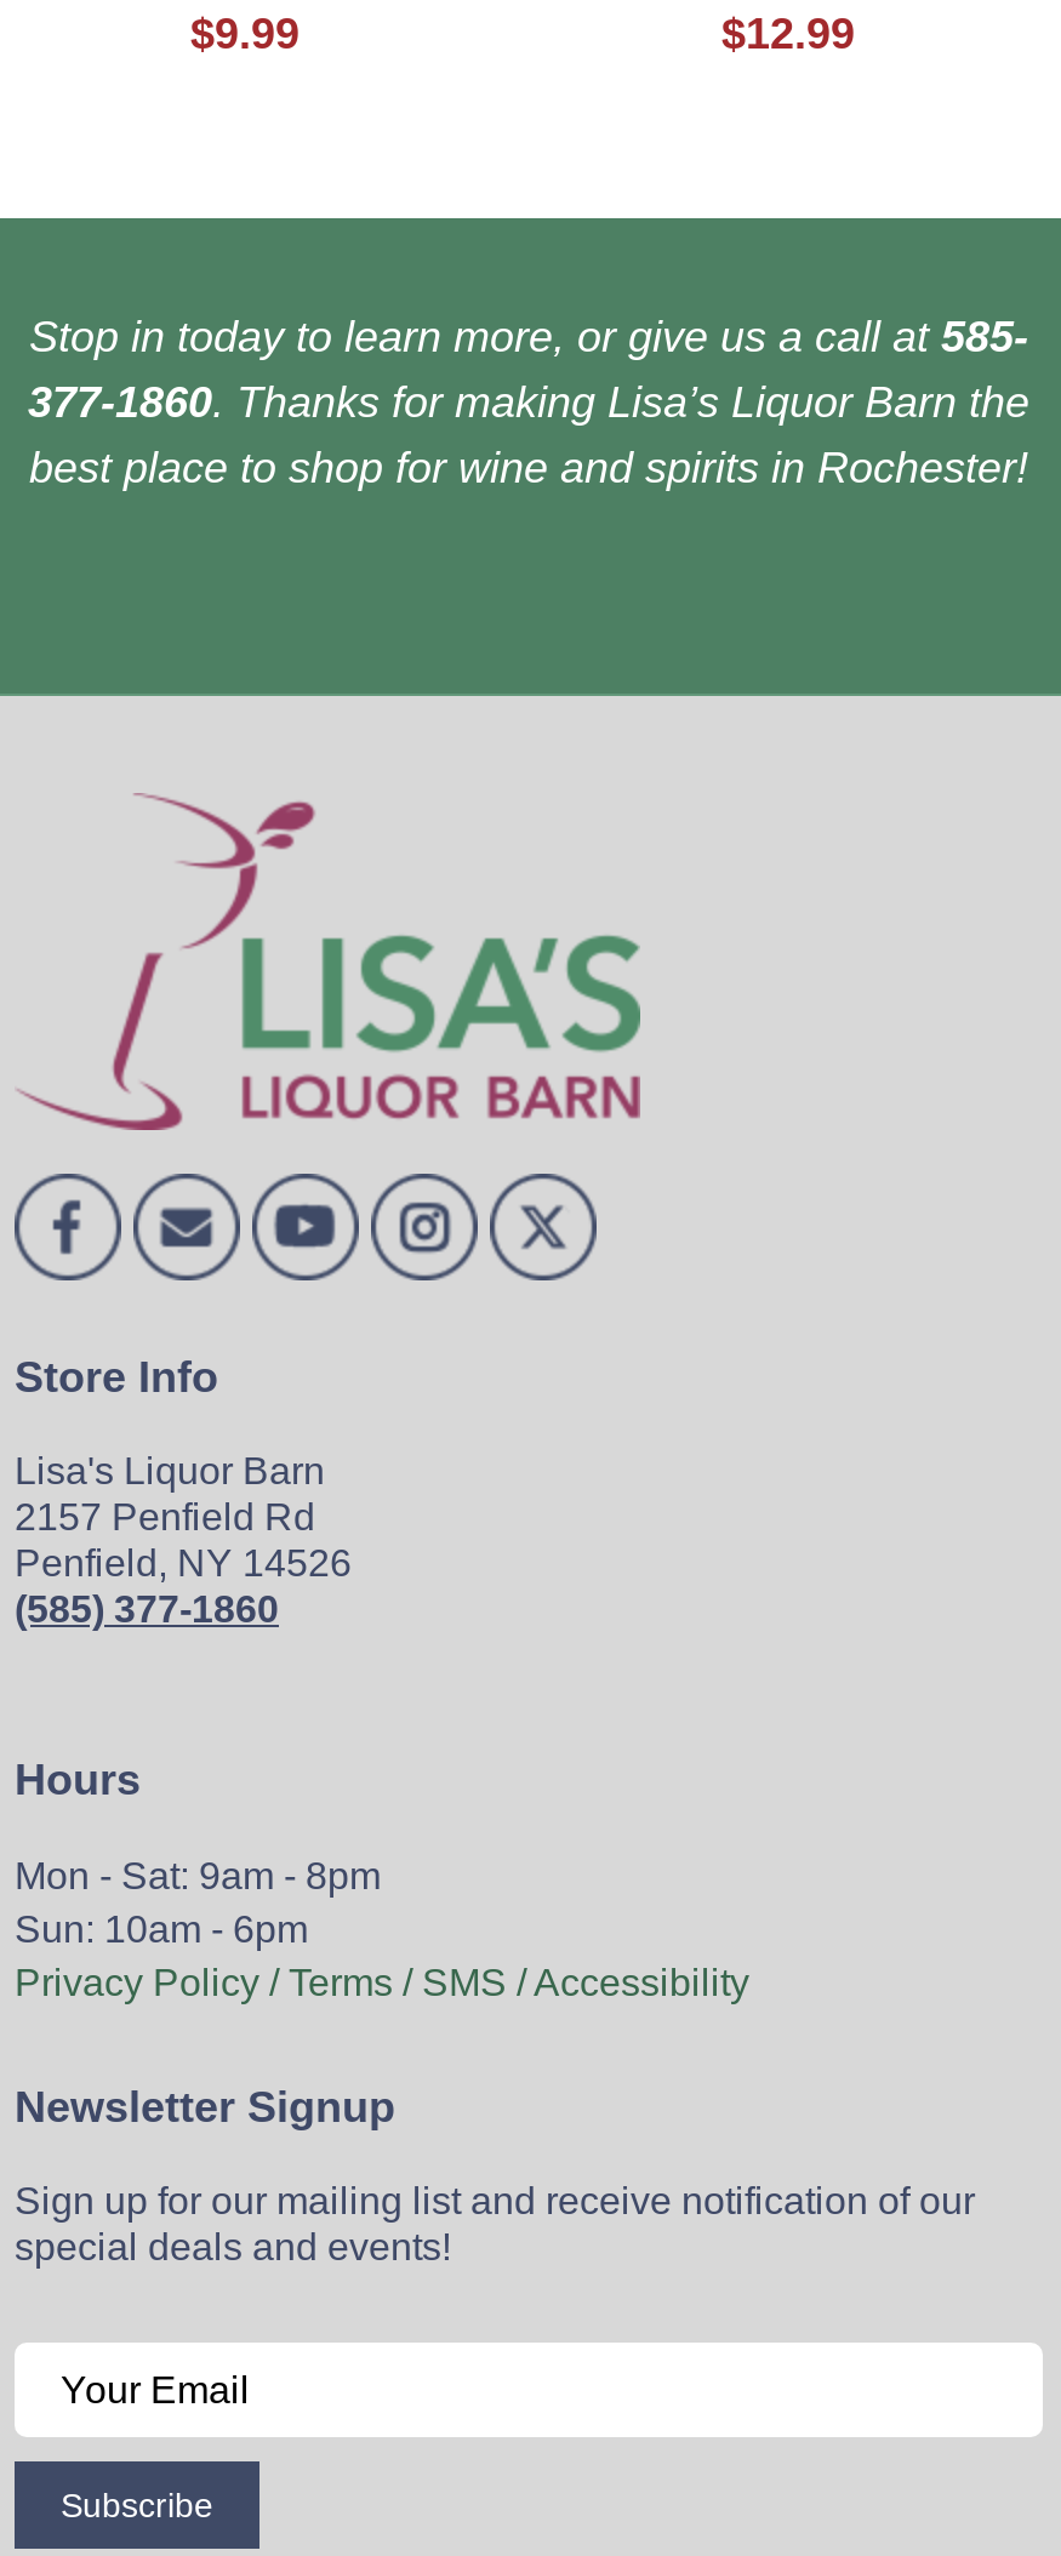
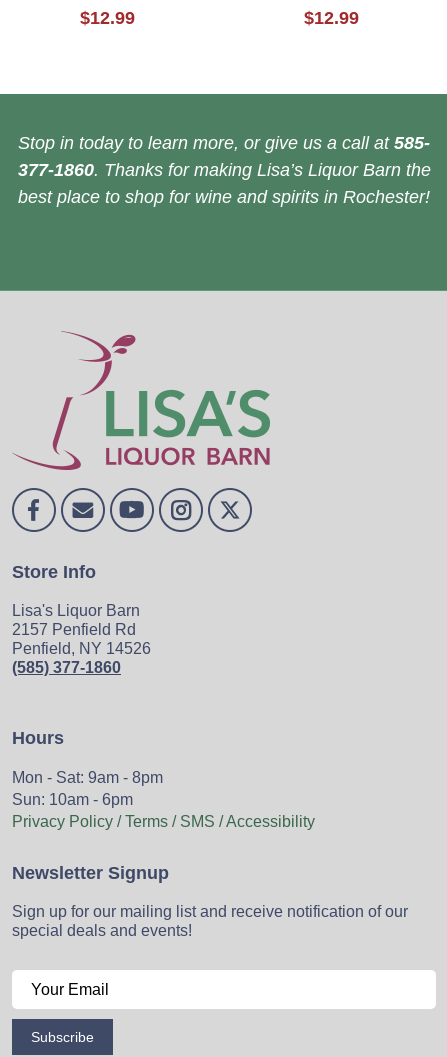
[190,11,300,59] $9.99 -> [79,8,134,28] $12.99

